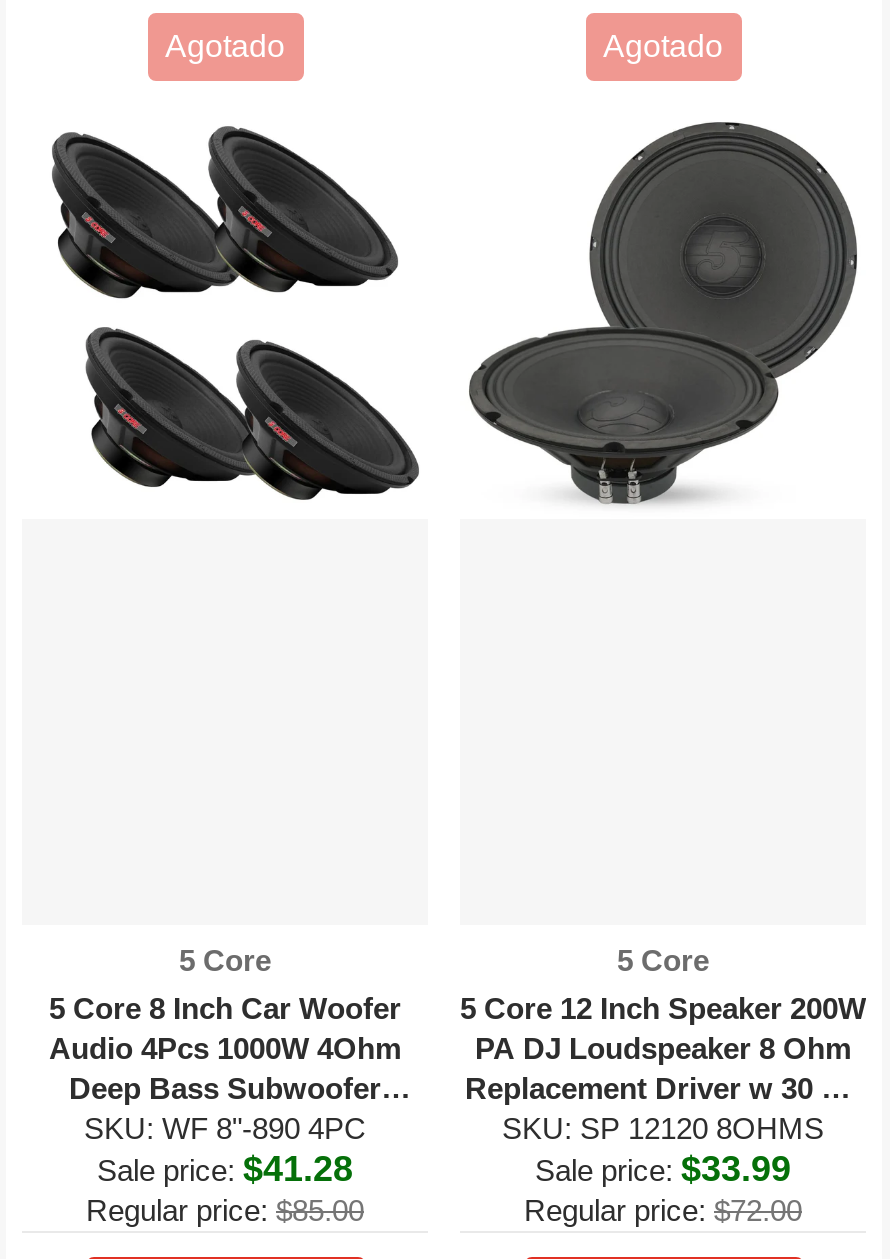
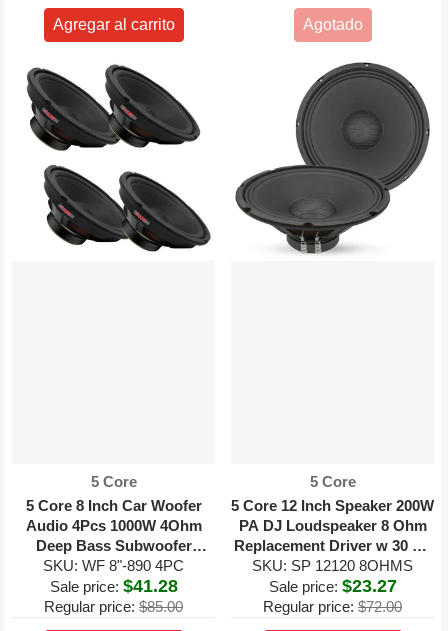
[165,28,285,62] Agotado -> [52,16,174,33] Agregar al carrito
[535,1148,791,1188] Sale price: $33.99 -> [268,576,396,596] Sale price: $23.27

